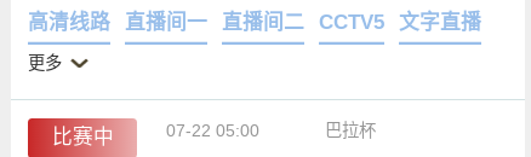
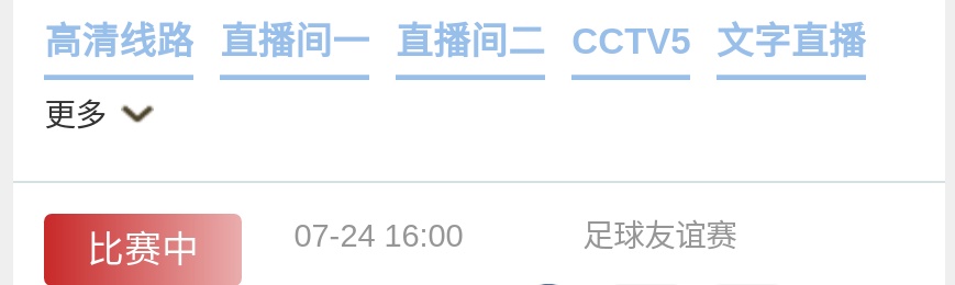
[166,120,376,140] 07-22 05:00 | 巴拉杯 -> [294,218,737,253] 07-24 16:00 | 足球友谊赛

